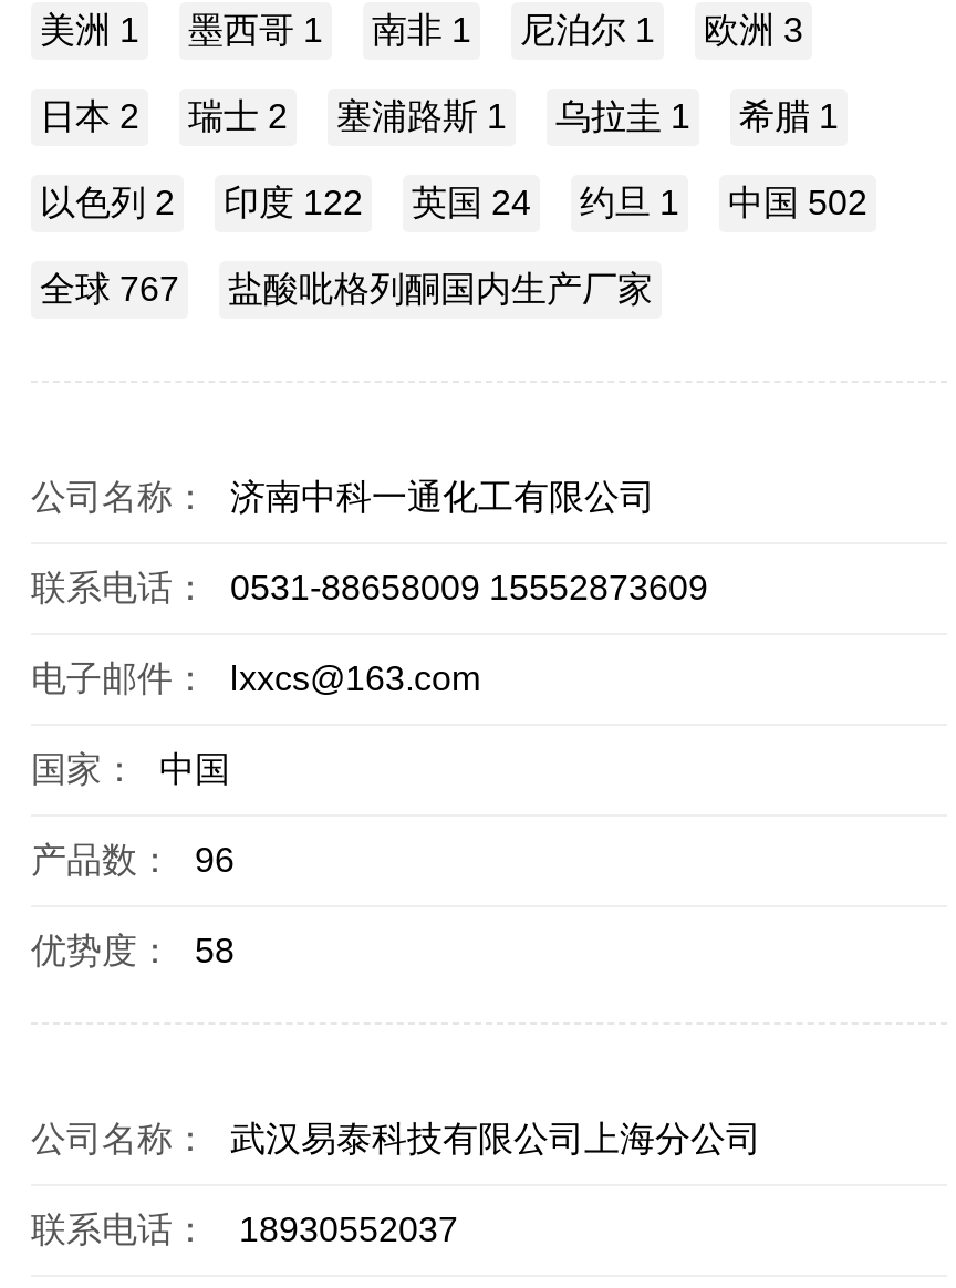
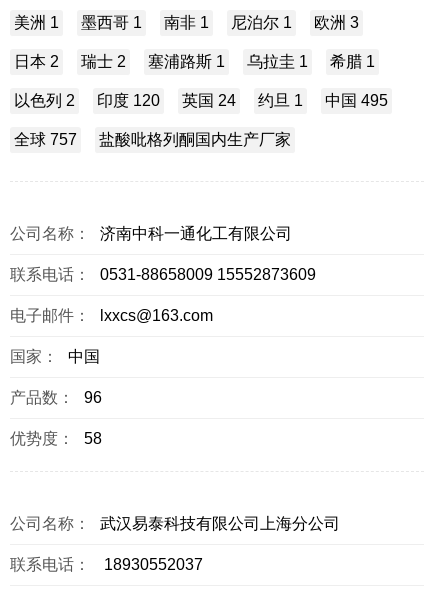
[224,184,363,221] 印度 122 -> [97,92,160,109] 印度 120
[728,184,867,221] 中国 502 -> [325,92,388,109] 中国 495
[40,270,653,308] 全球 767 盐酸吡格列酮国内生产厂家 -> [14,131,291,148] 全球 757 盐酸吡格列酮国内生产厂家

